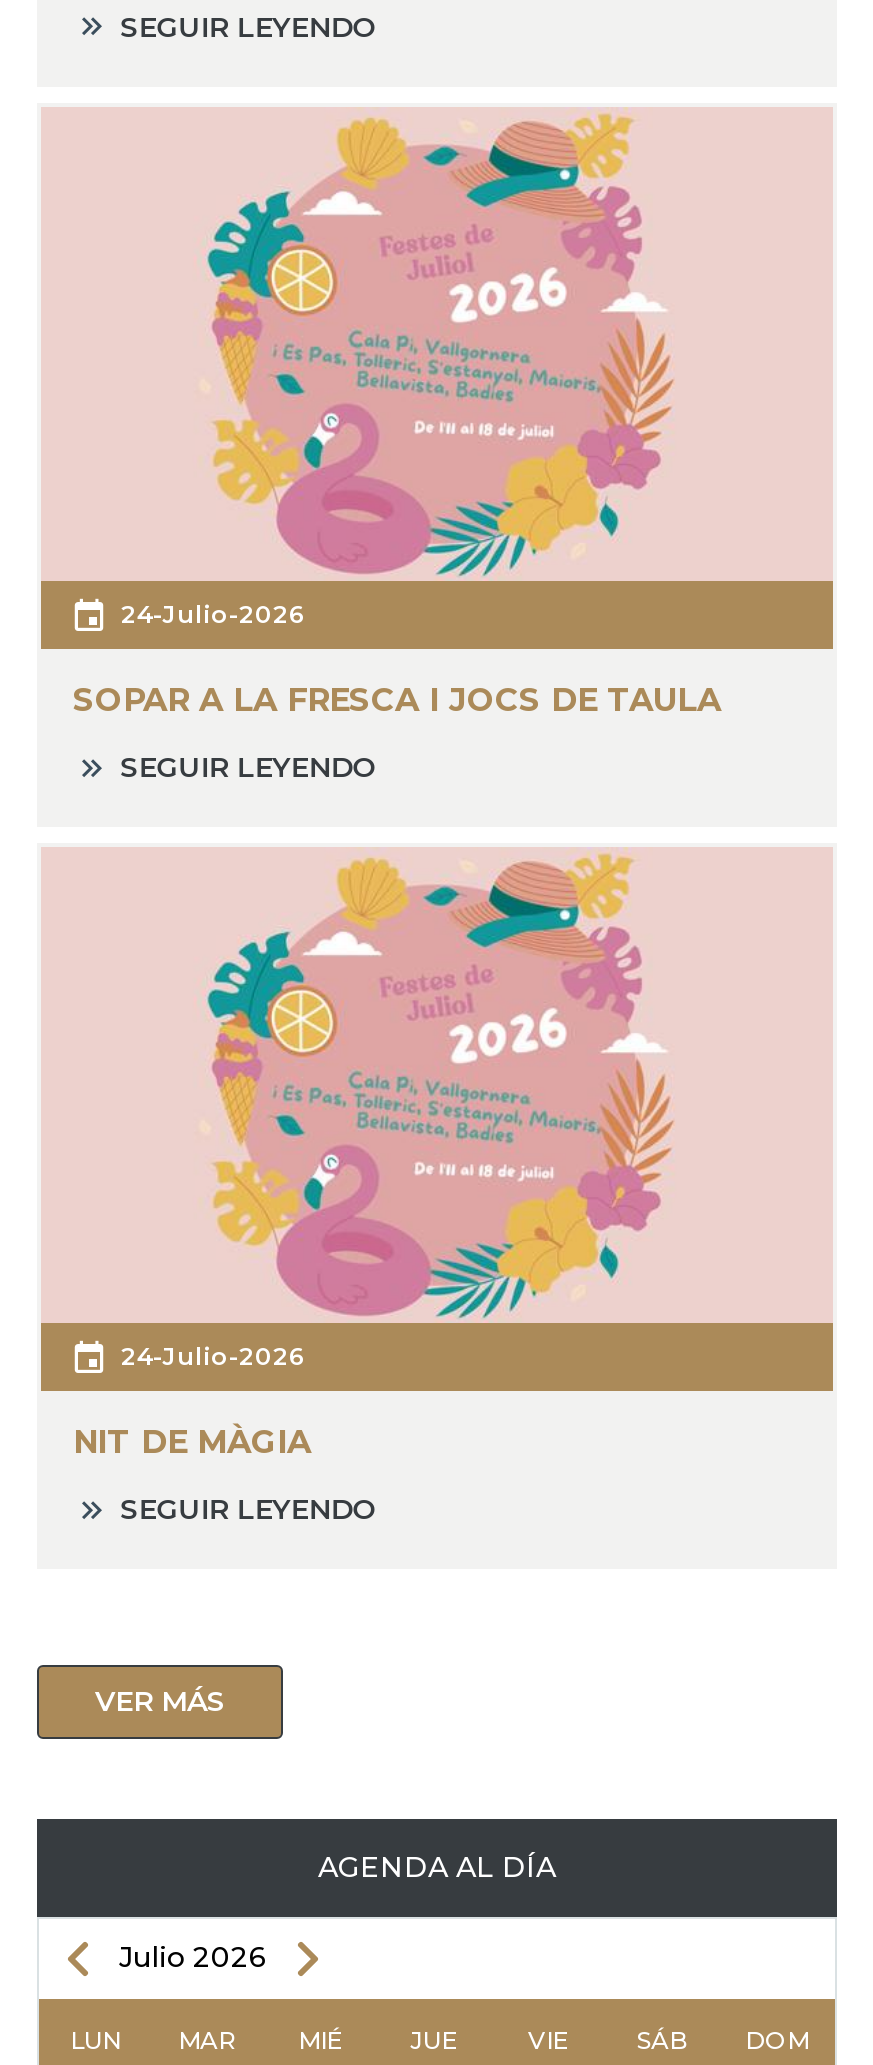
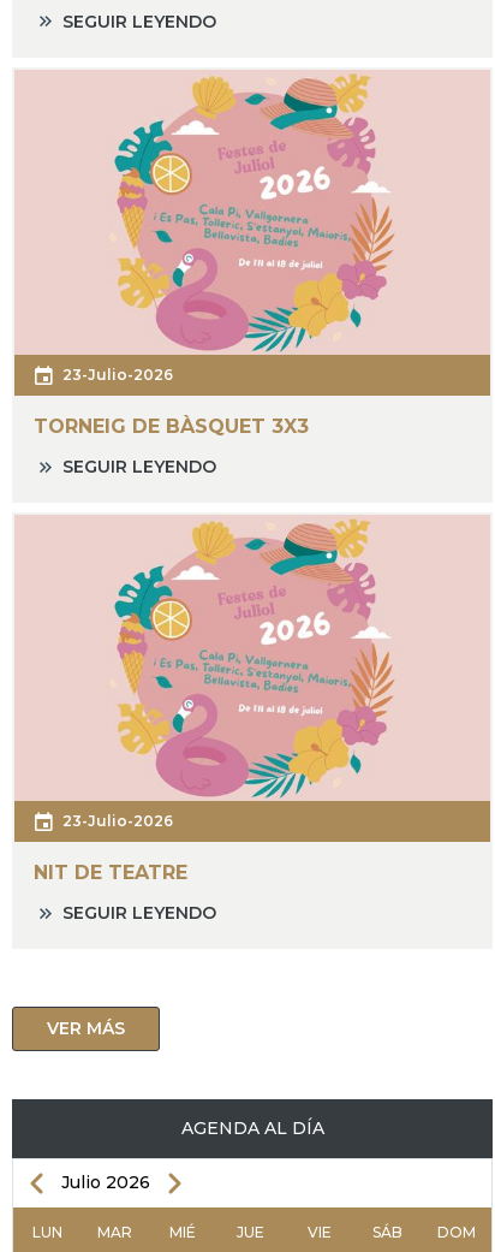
[121,600,305,630] 24-Julio-2026 -> [62,366,173,384] 23-Julio-2026
[73,682,721,720] SOPAR A LA FRESCA I JOCS DE TAULA -> [34,416,309,438] TORNEIG DE BÀSQUET 3X3
[121,1341,305,1371] 24-Julio-2026 -> [62,812,173,830] 23-Julio-2026
[73,1423,311,1461] NIT DE MÀGIA -> [34,861,187,884] NIT DE TEATRE

